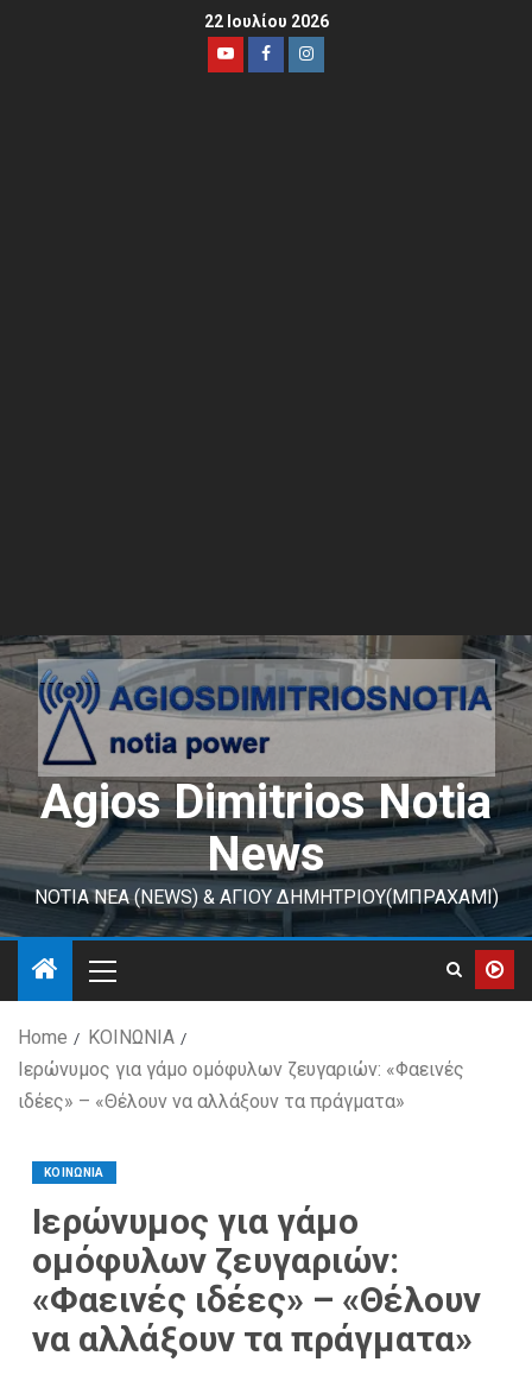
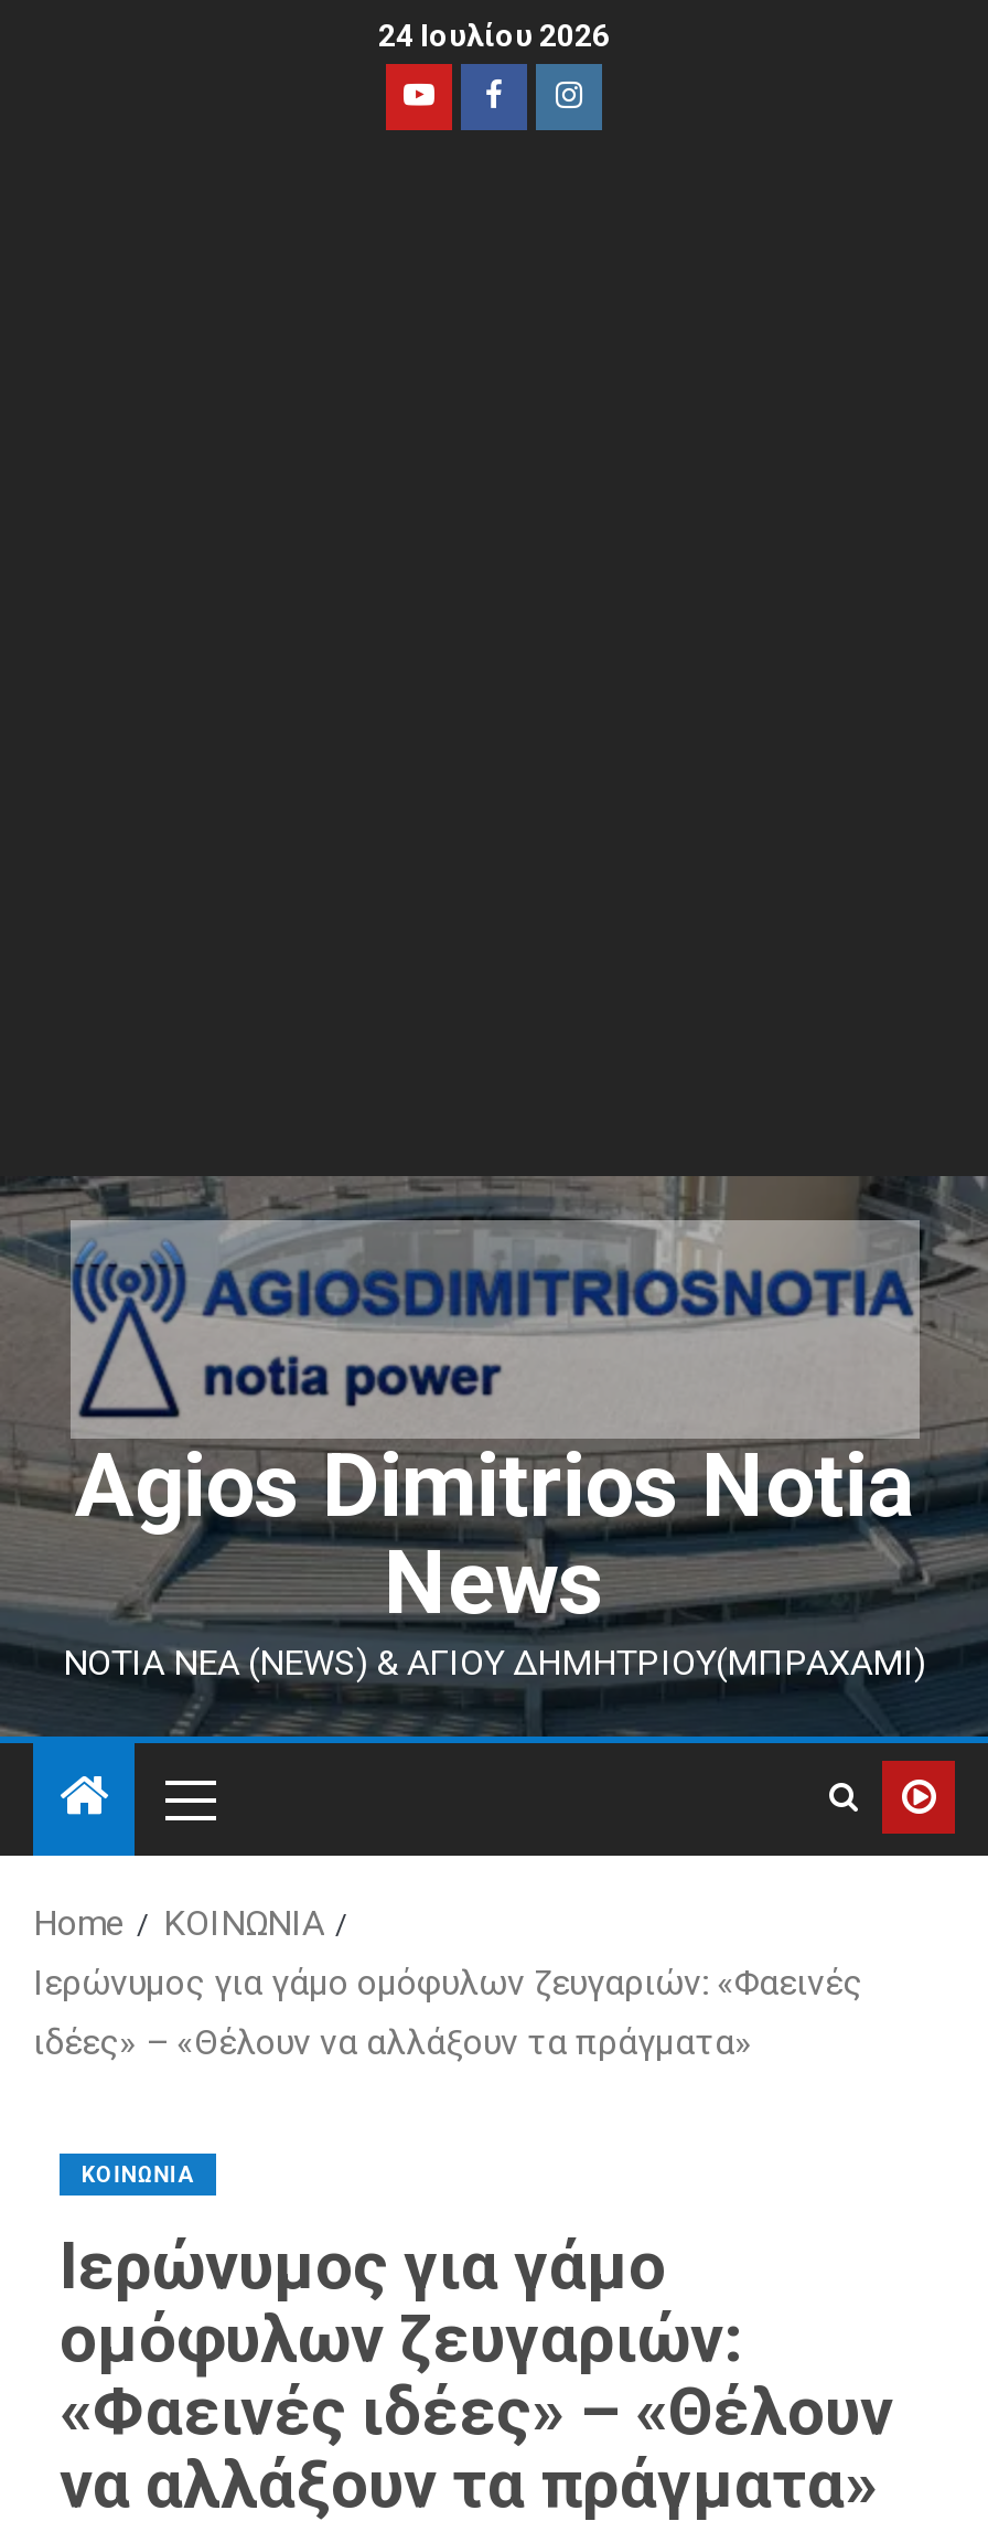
[204,12,328,31] 22 Ιουλίου 2026 -> [378,18,610,54] 24 Ιουλίου 2026

